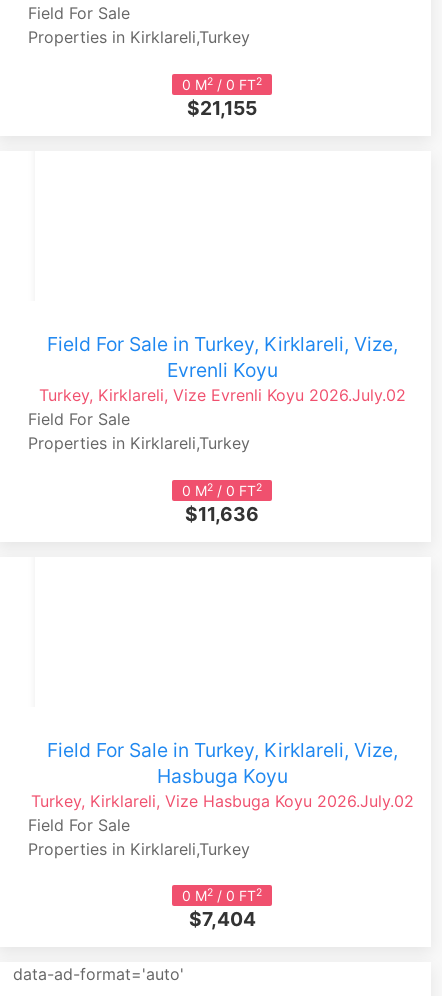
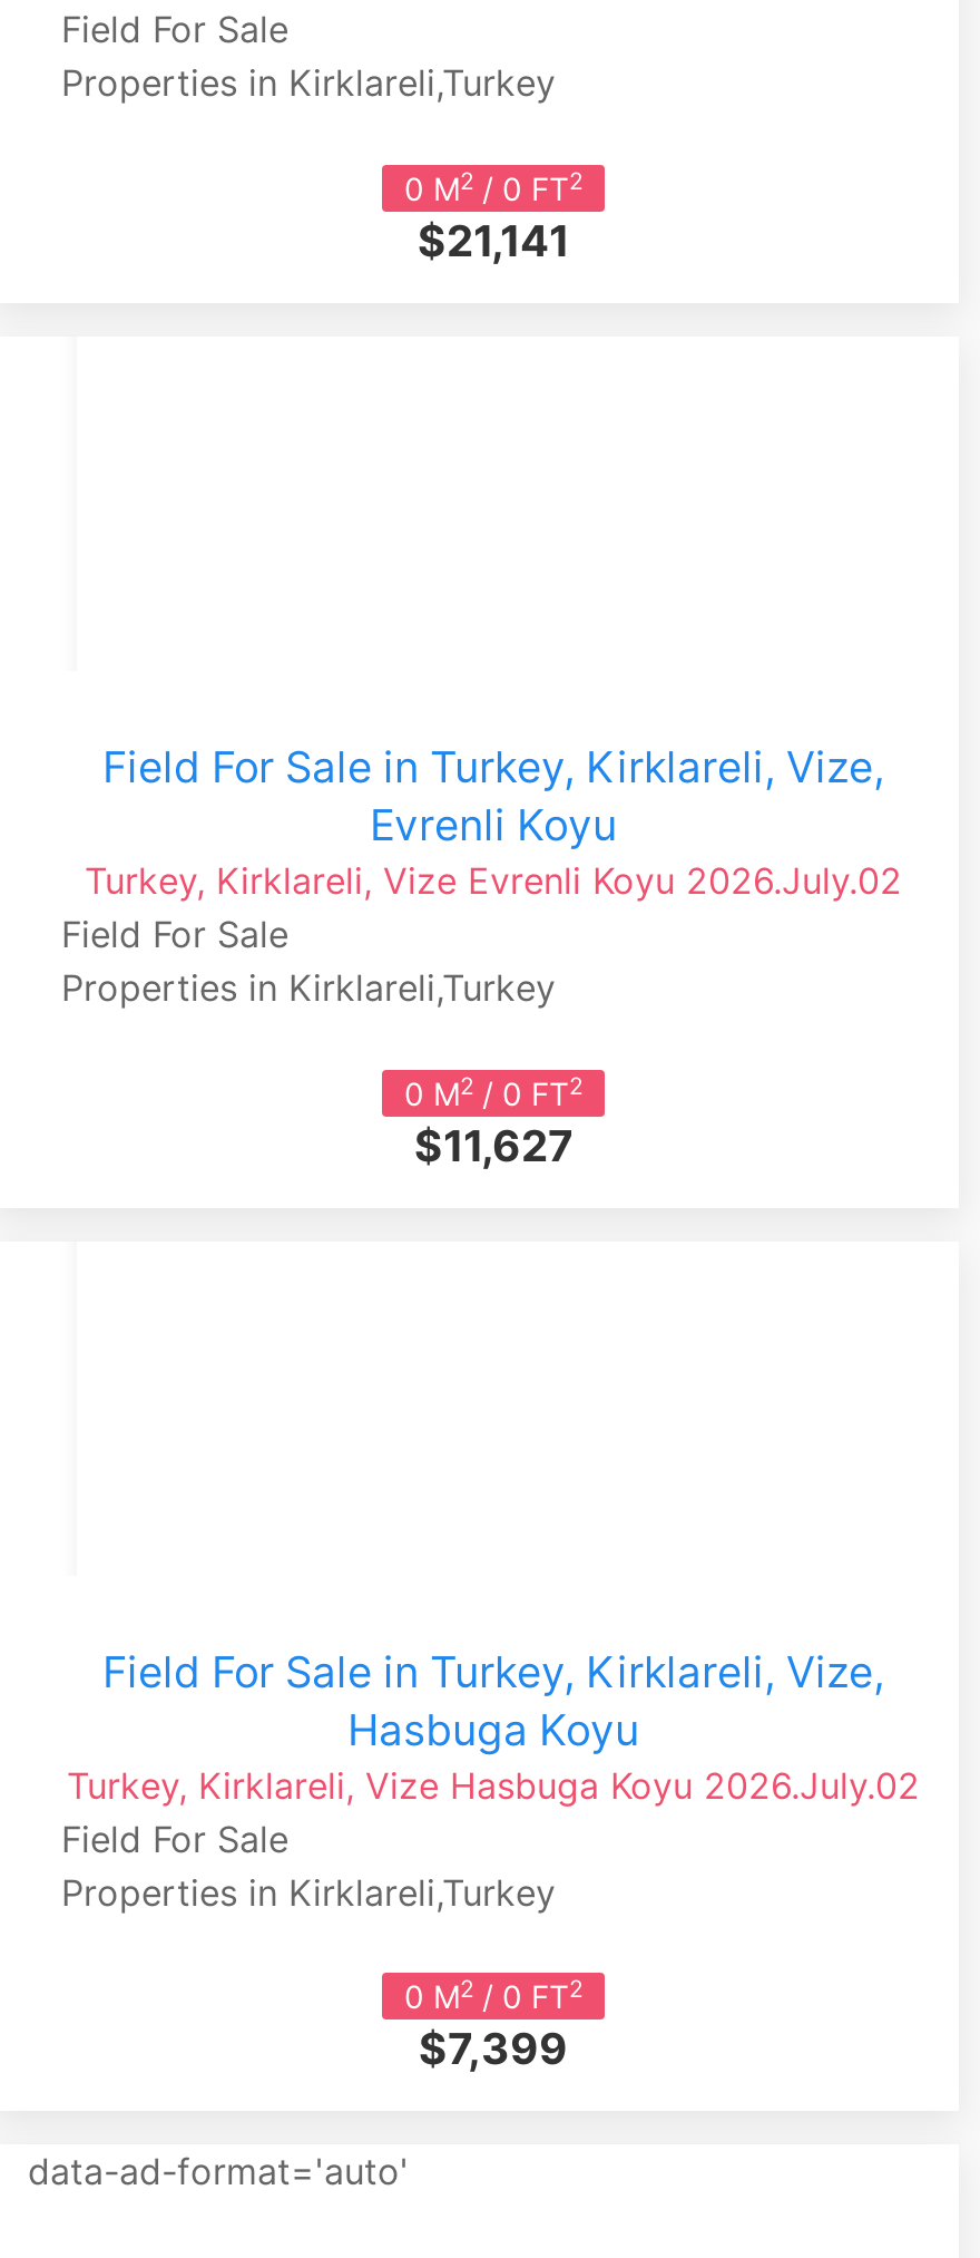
[187,96,257,120] $21,155 -> [418,214,569,268] $21,141
[185,502,259,526] $11,636 -> [414,1119,572,1172] $11,627
[188,907,255,931] $7,404 -> [419,2023,568,2076] $7,399

